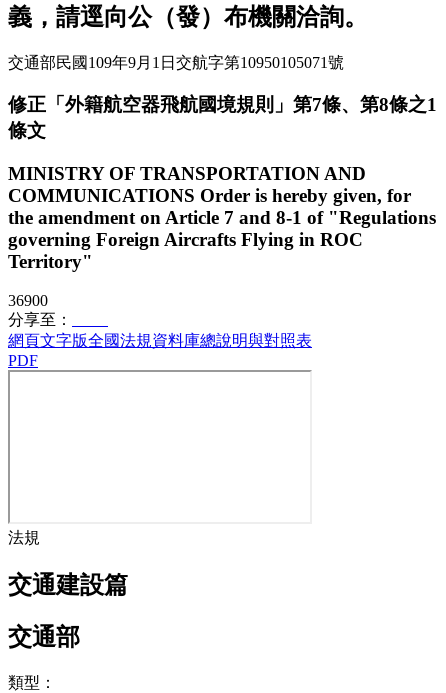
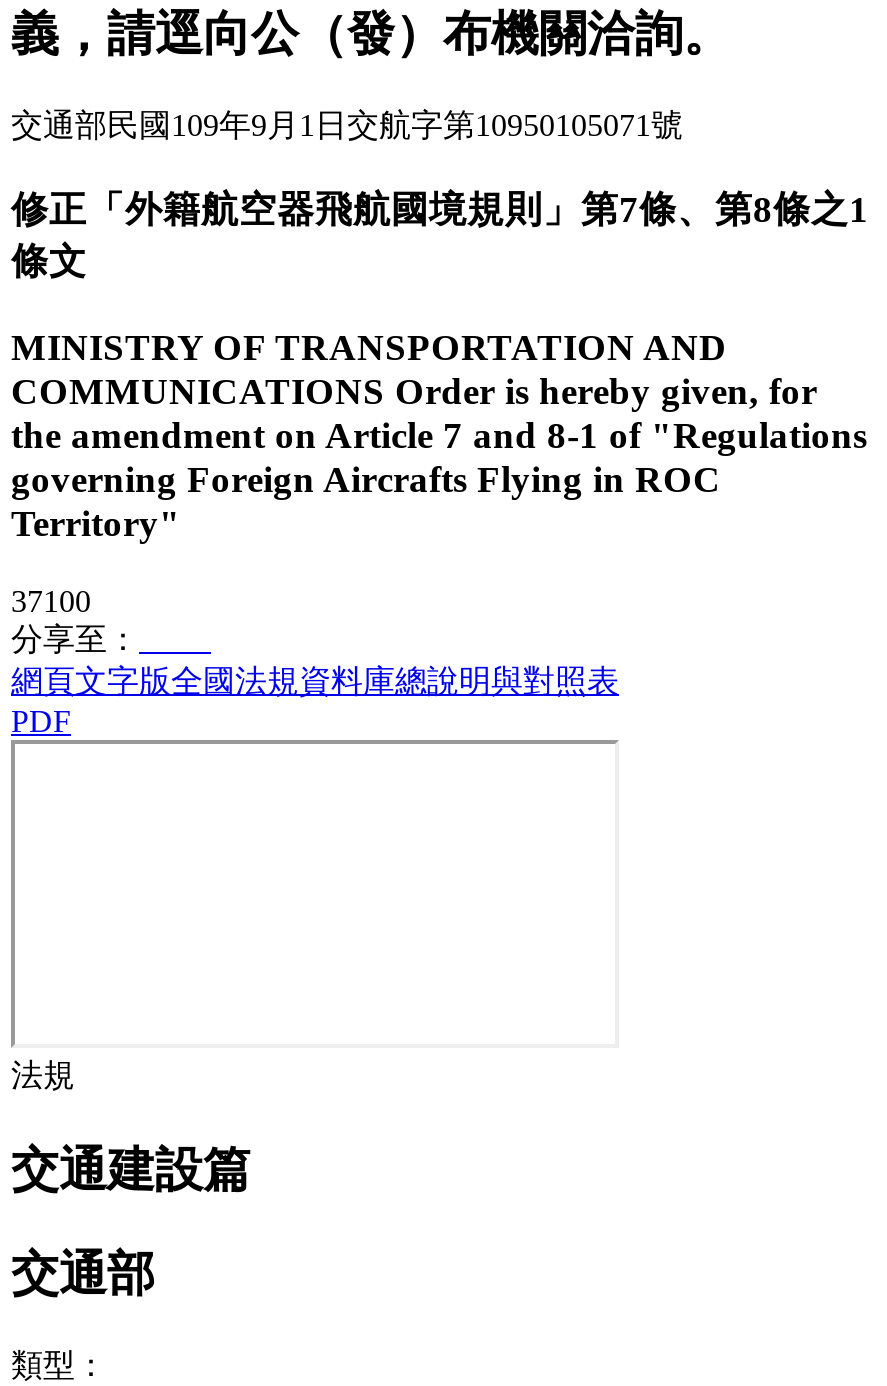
[8,292,48,309] 369 00 -> [11,584,91,618] 371 00

